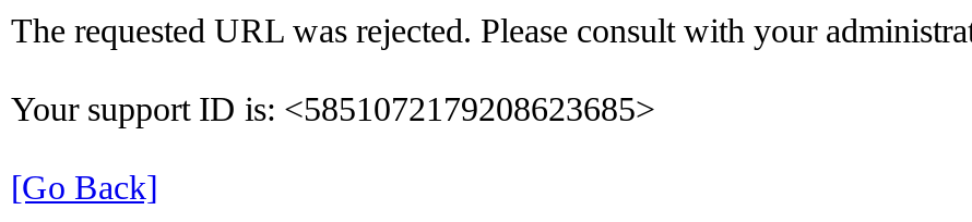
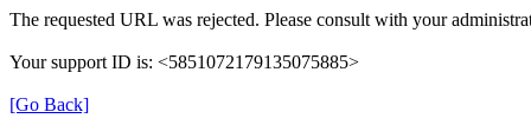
[11,90,655,127] Your support ID is: <5851072179208623685> -> [9,52,359,72] Your support ID is: <5851072179135075885>

